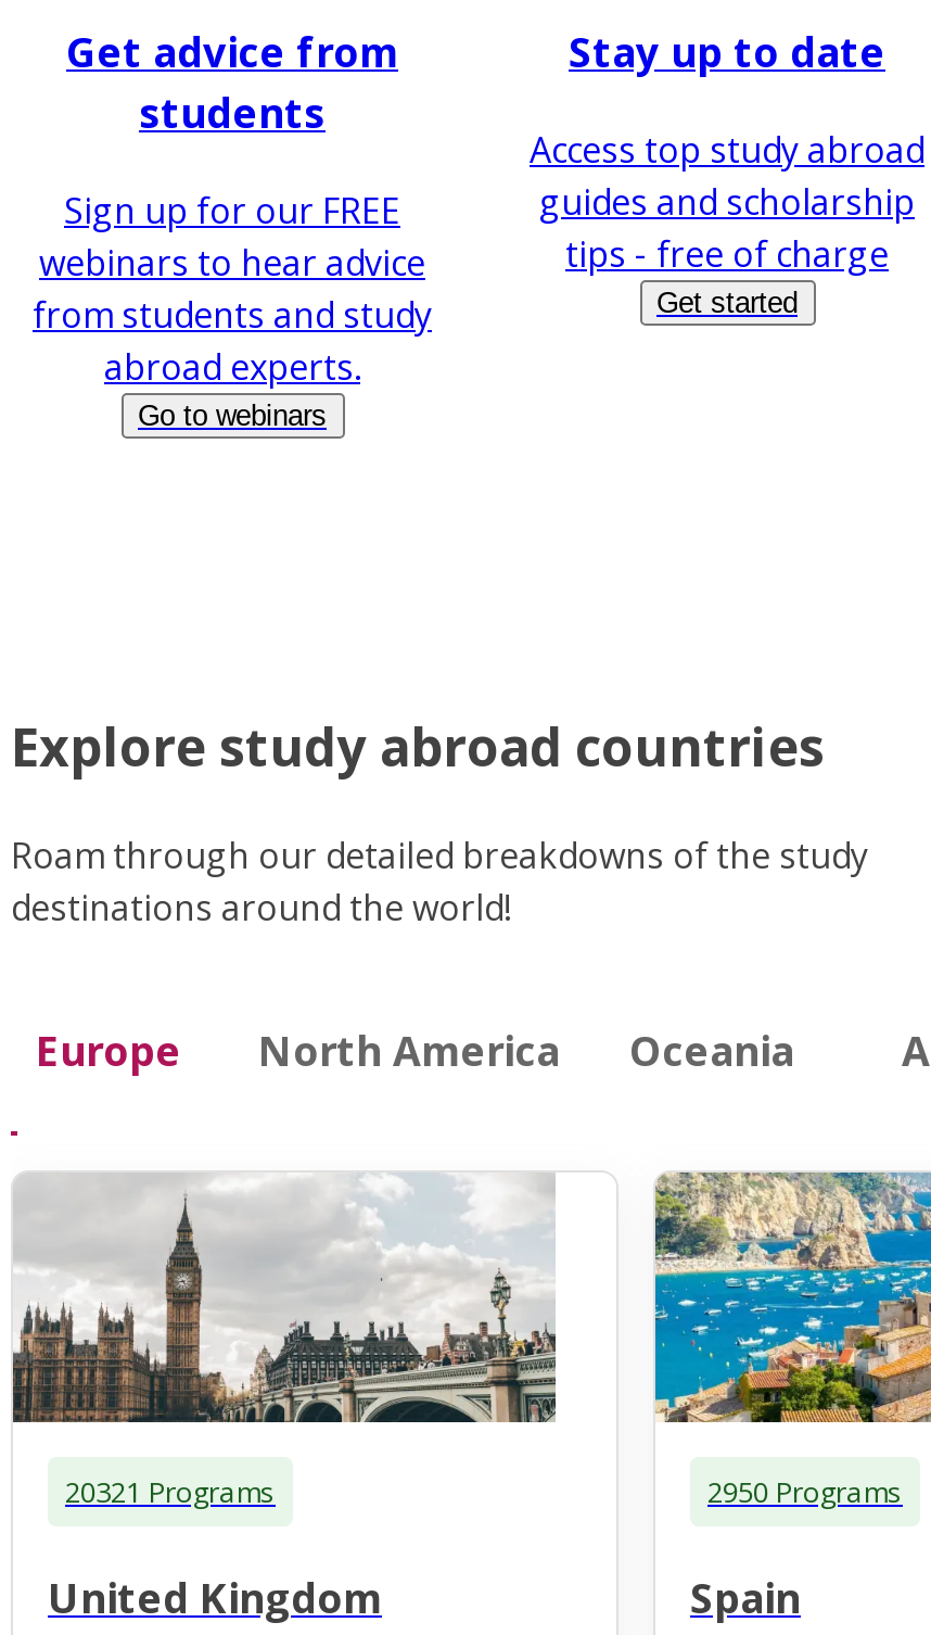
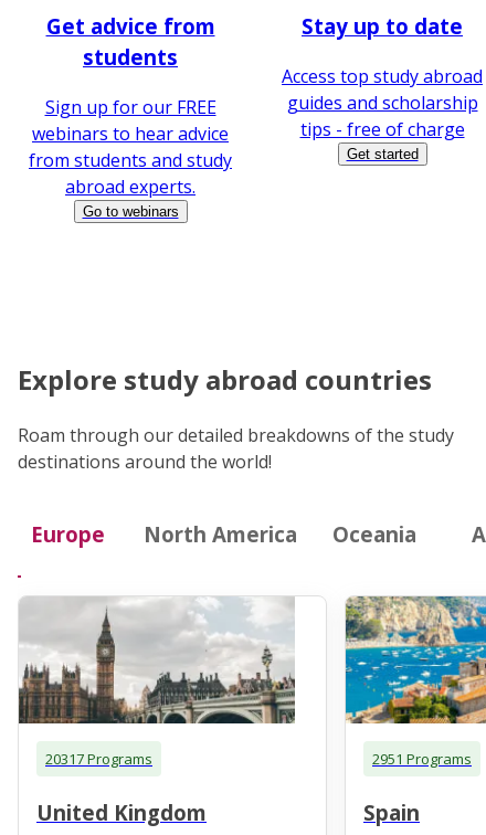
[65,1471,276,1510] 20321 Programs -> [45,748,152,768] 20317 Programs
[707,1471,903,1510] 2950 Programs -> [372,748,472,768] 2951 Programs

